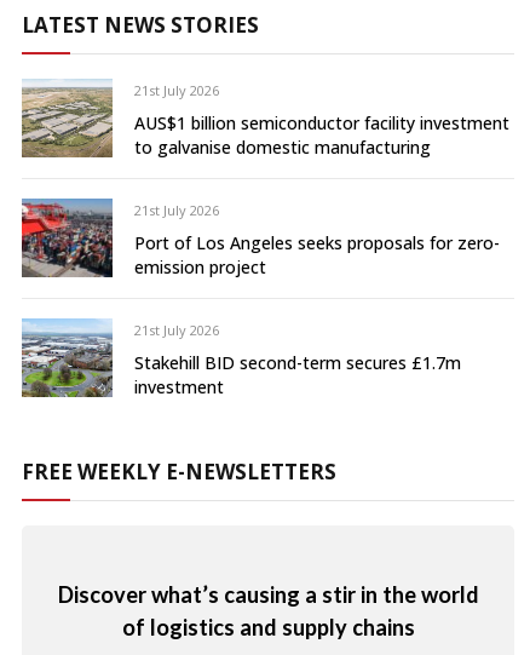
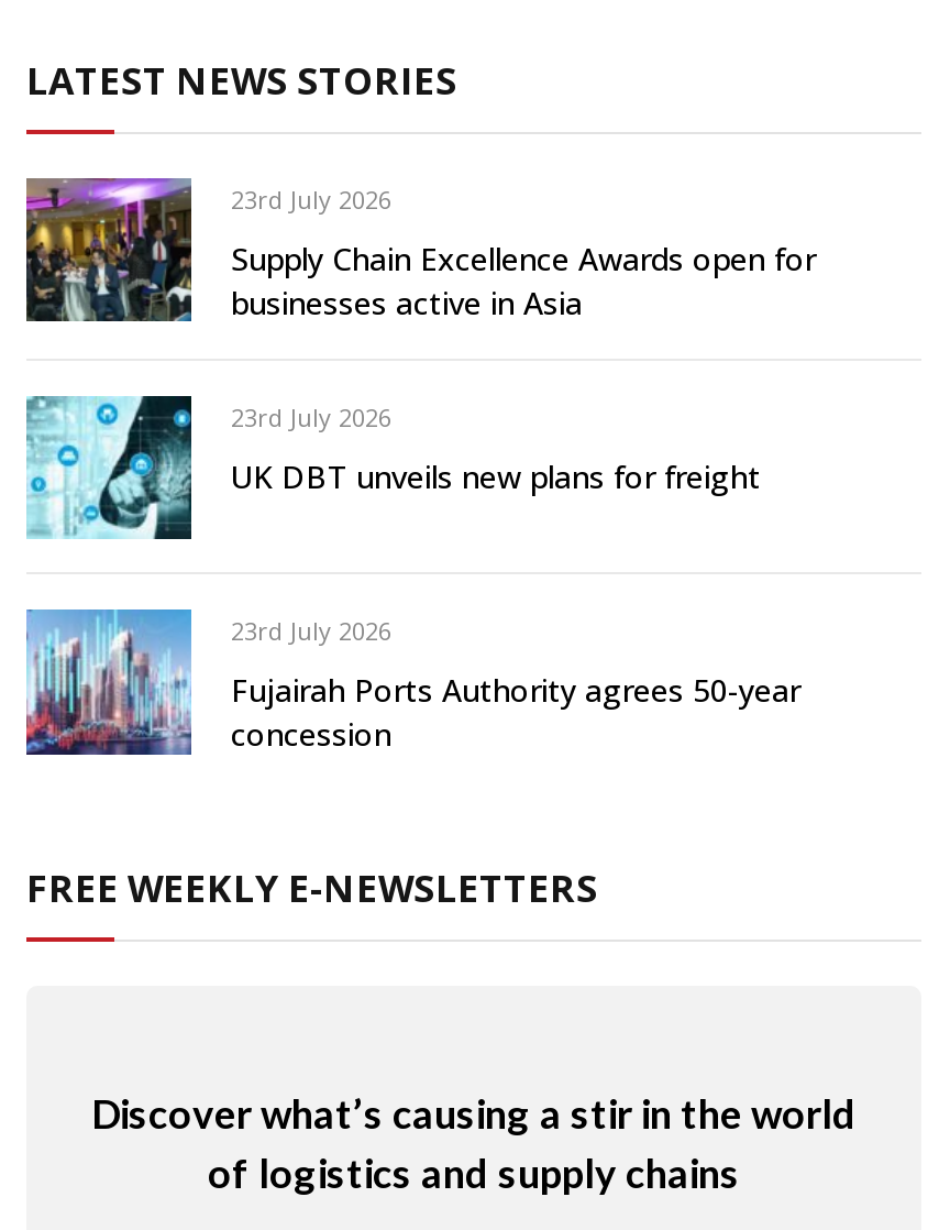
[21,79,219,159] [image] | 21st July 2026 -> [24,176,391,323] [image] | 23rd July 2026
[134,111,509,159] AUS$1 billion semiconductor facility investment | to galvanise domestic manufacturing -> [231,238,816,323] Supply Chain Excellence Awards open for | businesses active in Asia
[21,197,219,278] [image] | 21st July 2026 -> [24,394,391,541] [image] | 23rd July 2026
[134,231,500,278] Port of Los Angeles seeks proposals for zero- | emission project -> [231,455,761,497] UK DBT unveils new plans for freight
[21,318,219,398] [image] | 21st July 2026 -> [24,609,391,757] [image] | 23rd July 2026
[134,351,461,398] Stakehill BID second-term secures £1.7m | investment -> [231,669,800,755] Fujairah Ports Authority agrees 50-year | concession

